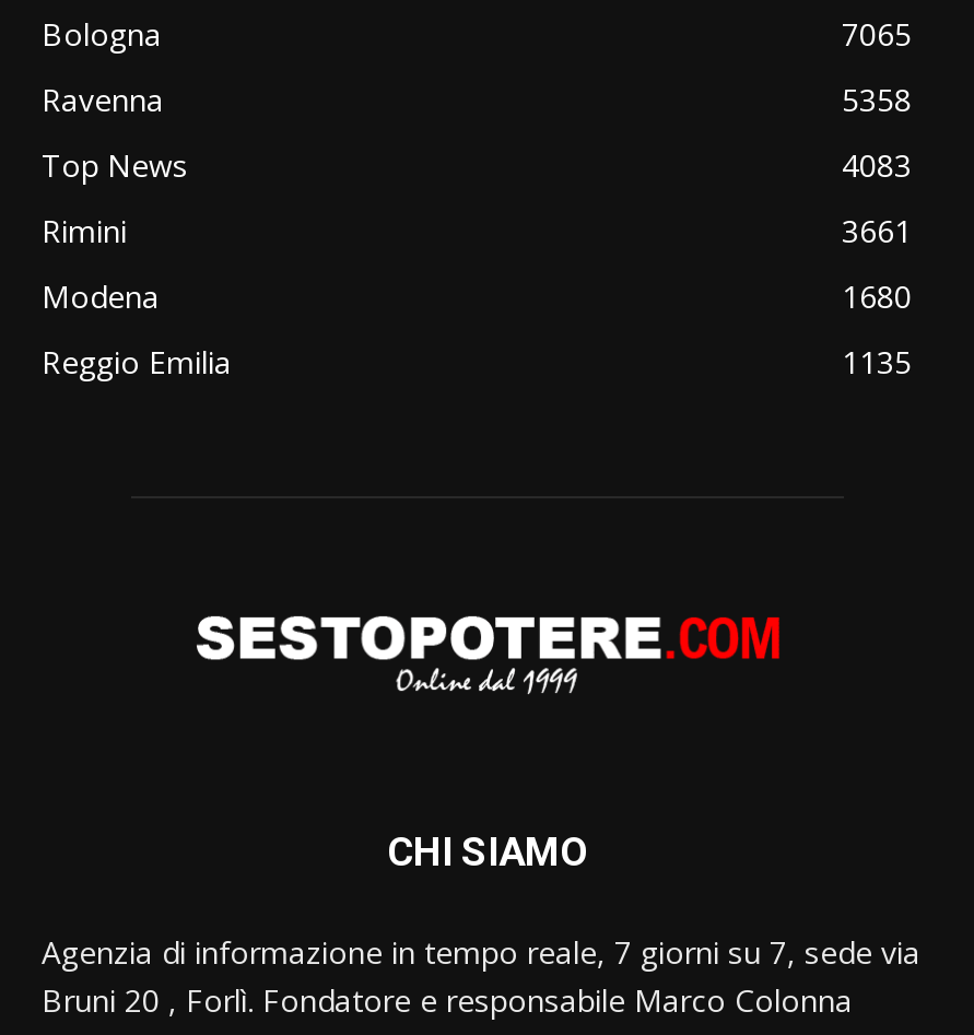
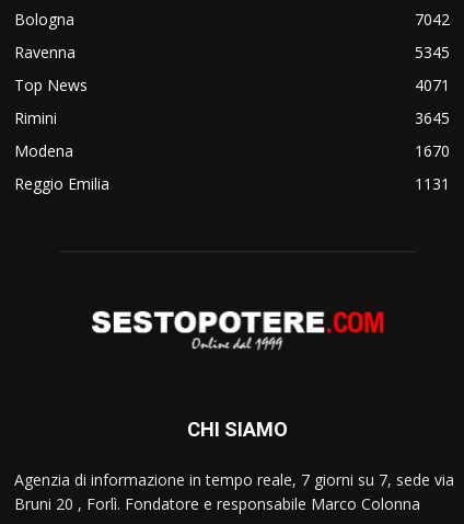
[842,12,912,54] 7065 -> [415,8,450,29] 7042
[842,78,912,119] 5358 -> [415,41,450,62] 5345
[842,143,912,185] 4083 -> [415,74,450,95] 4071
[842,209,912,250] 3661 -> [415,107,450,128] 3645
[842,275,912,316] 1680 -> [415,140,450,161] 1670
[842,340,912,382] 1135 -> [415,173,450,194] 1131

